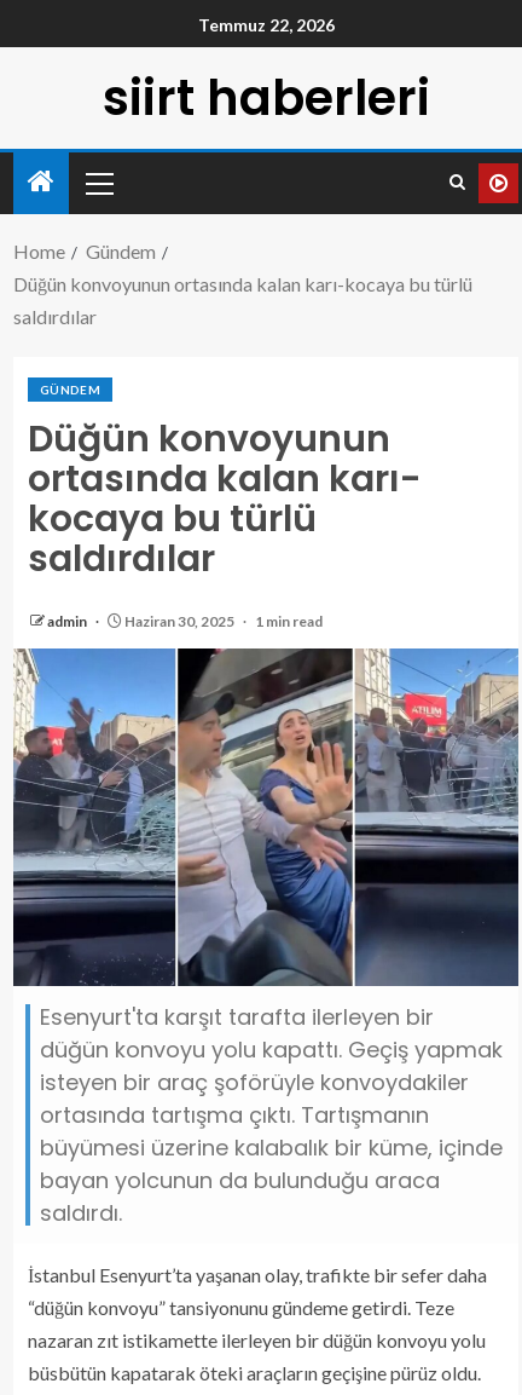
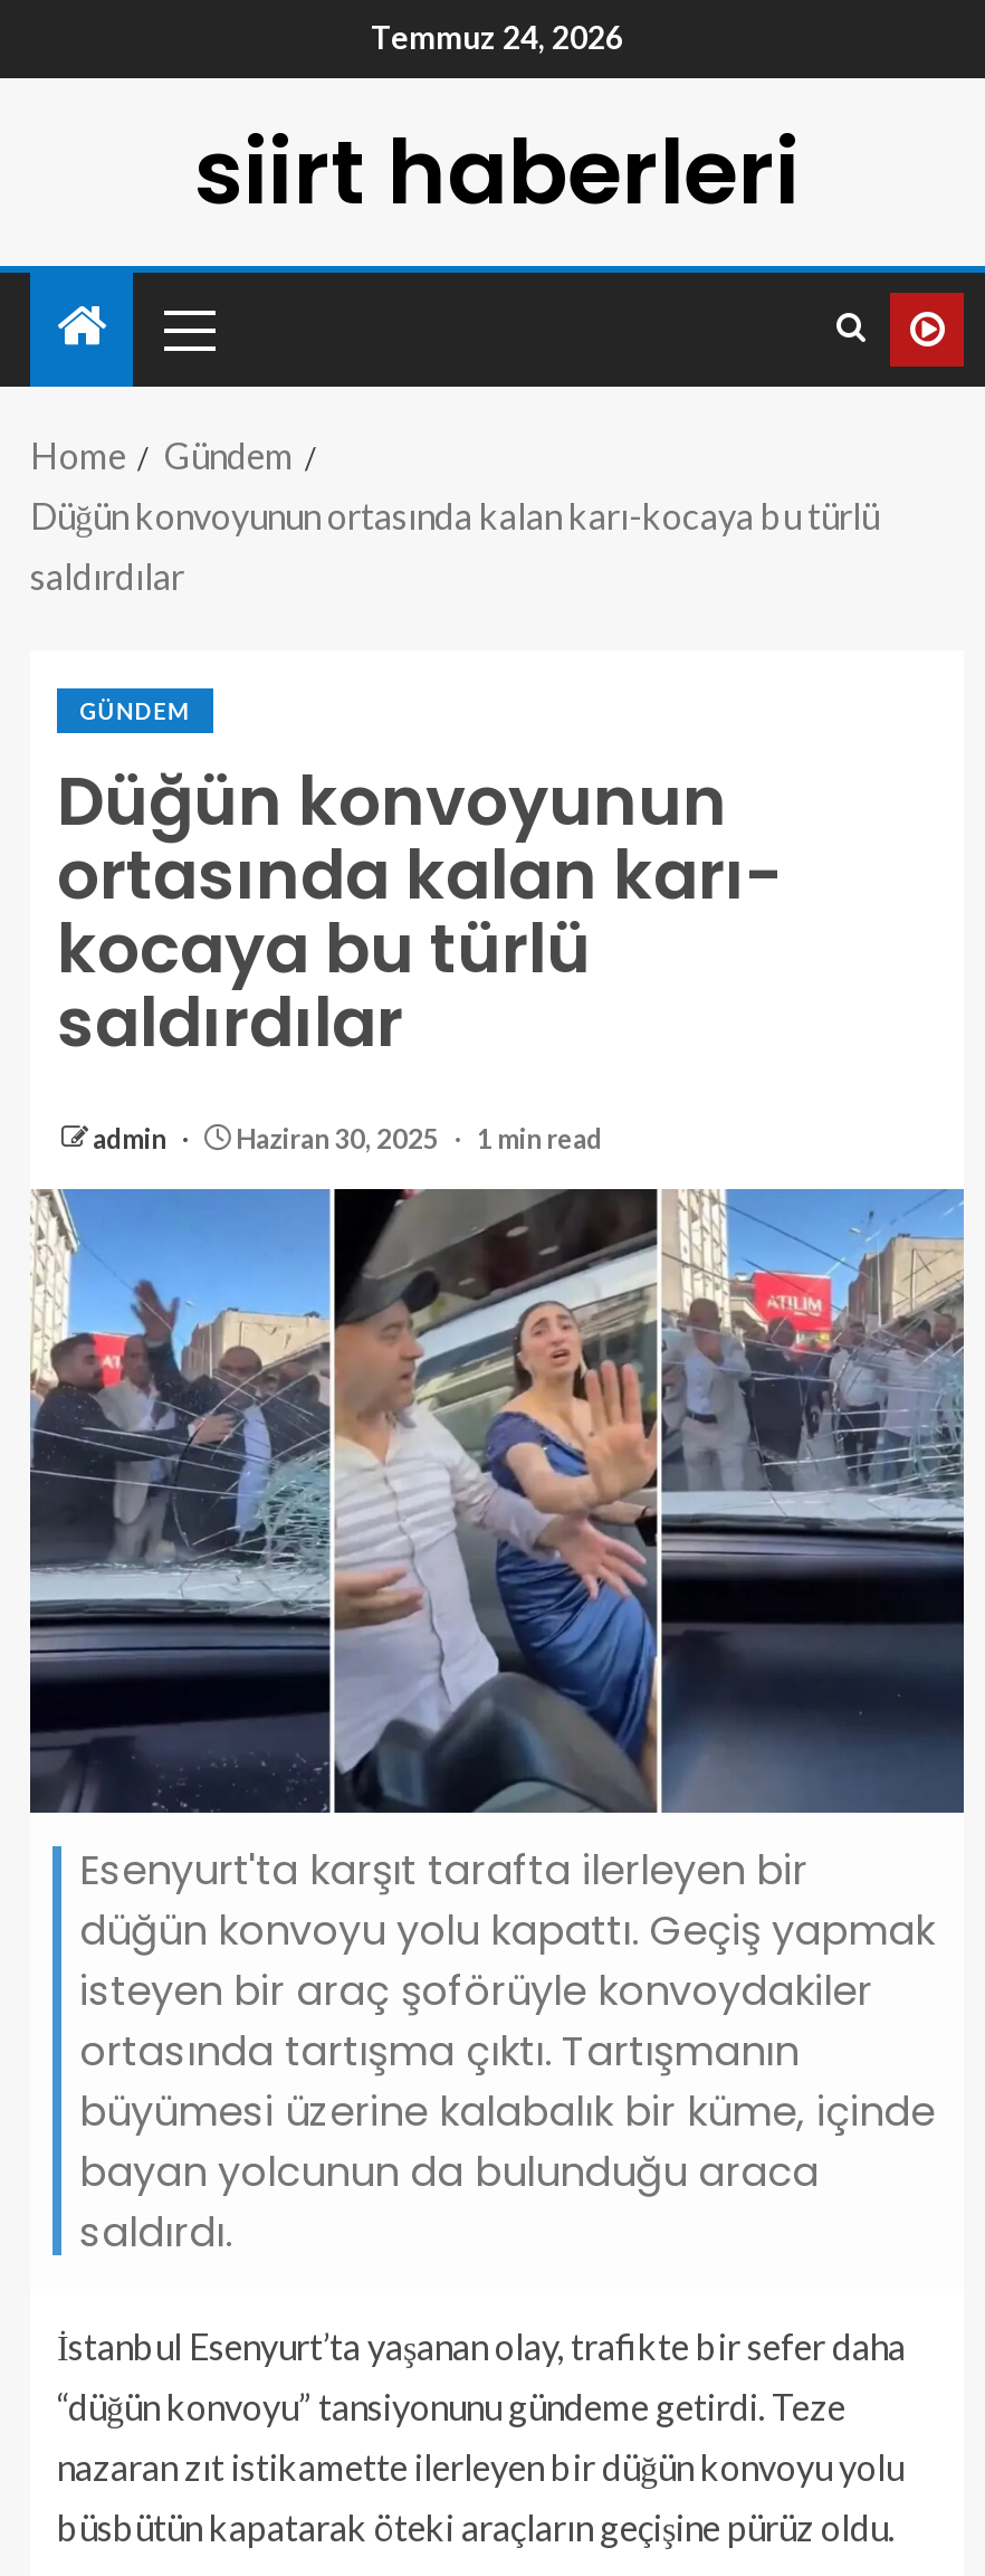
[198,15,334,35] Temmuz 22, 2026 -> [371,18,623,56] Temmuz 24, 2026

